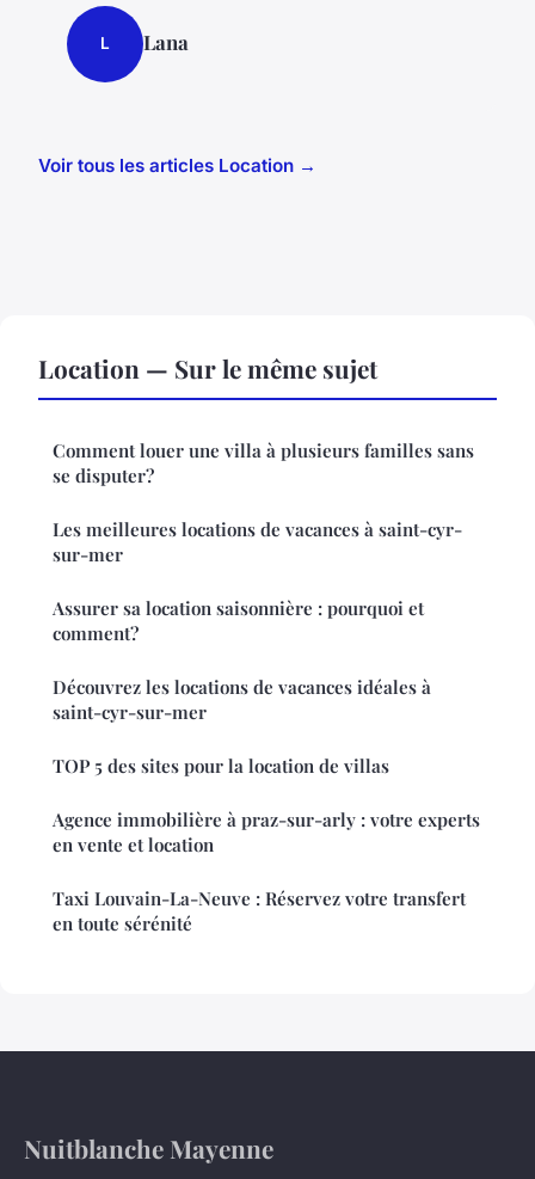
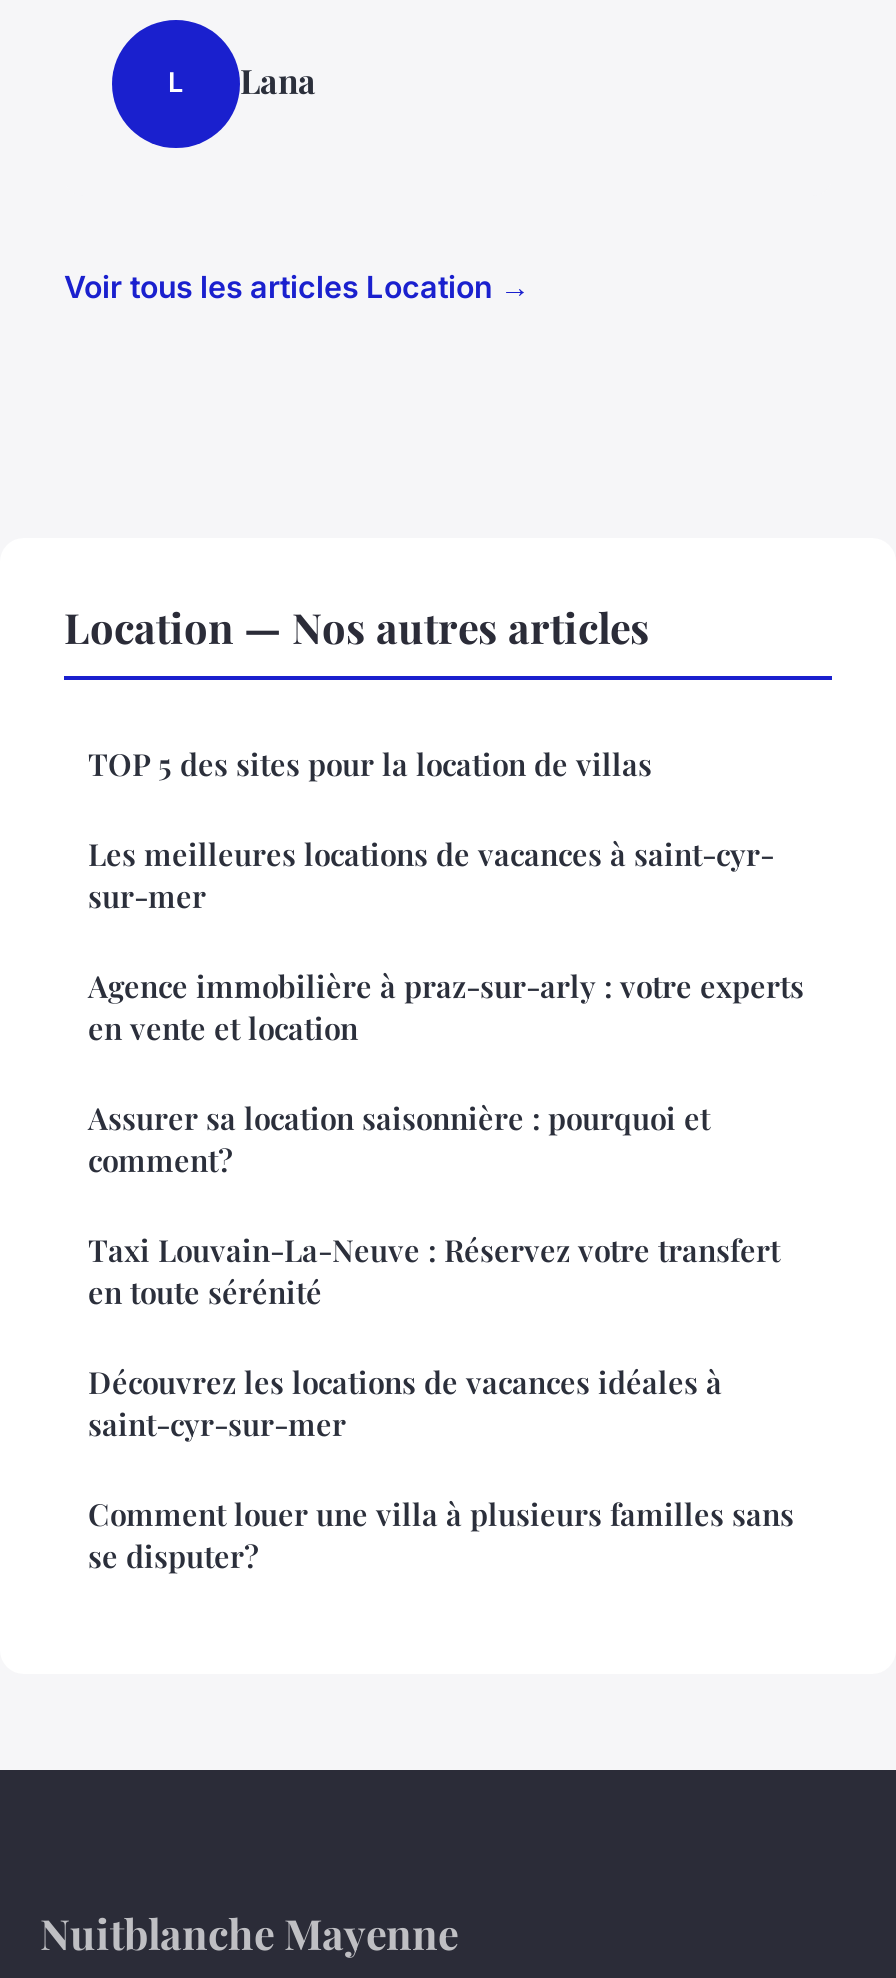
[38,351,377,384] Location — Sur le même sujet -> [64,597,650,653] Location — Nos autres articles
moved [53,438,474,487] -> [88,1493,794,1575]: Comment louer une villa à plusieurs familles sans | se disputer?
moved [53,517,480,935] -> [88,743,804,1443]: Les meilleures locations de vacances à saint-cyr- | sur-mer | Assurer sa location saisonnière : pourquoi et | ... | Taxi Louvain-La-Neuve : Réservez votre transfert | en toute sérénité

